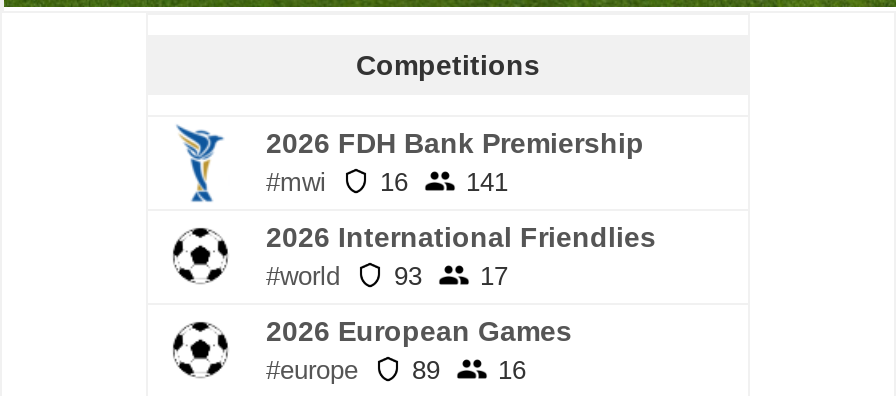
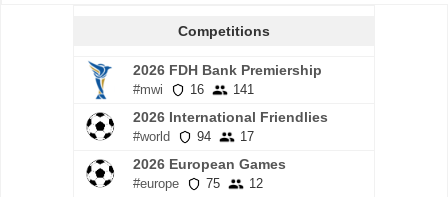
[266,261,508,291] #world 93 17 -> [133,129,254,144] #world 94 17
[404,355,526,385] 89 | 16 -> [202,176,263,191] 75 | 12

